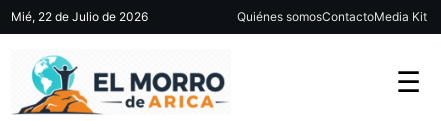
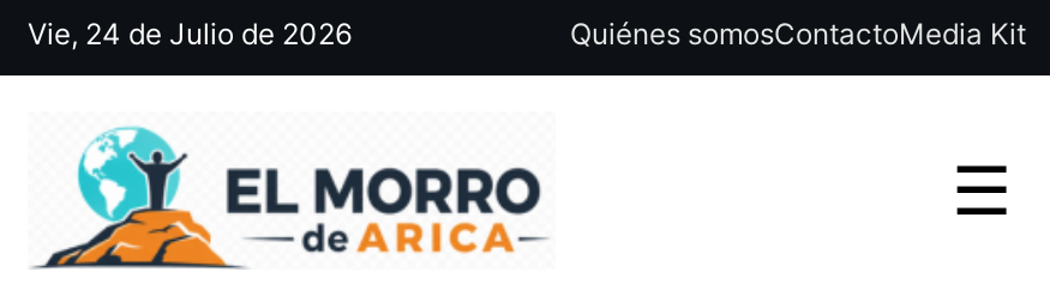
[11,9,148,24] Mié, 22 de Julio de 2026 -> [28,16,352,52] Vie, 24 de Julio de 2026

